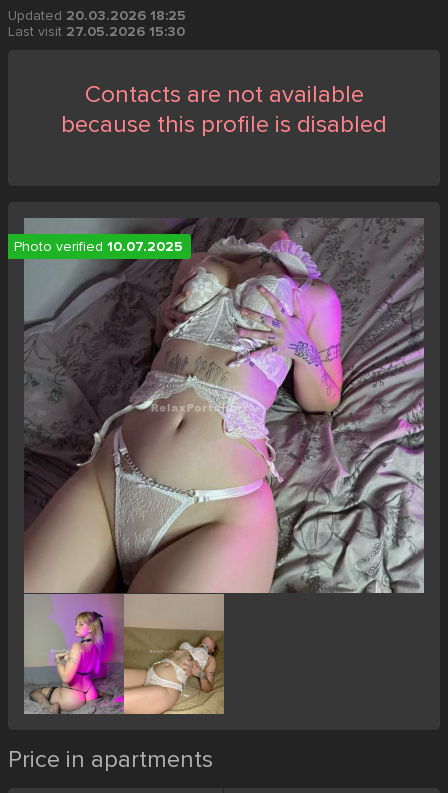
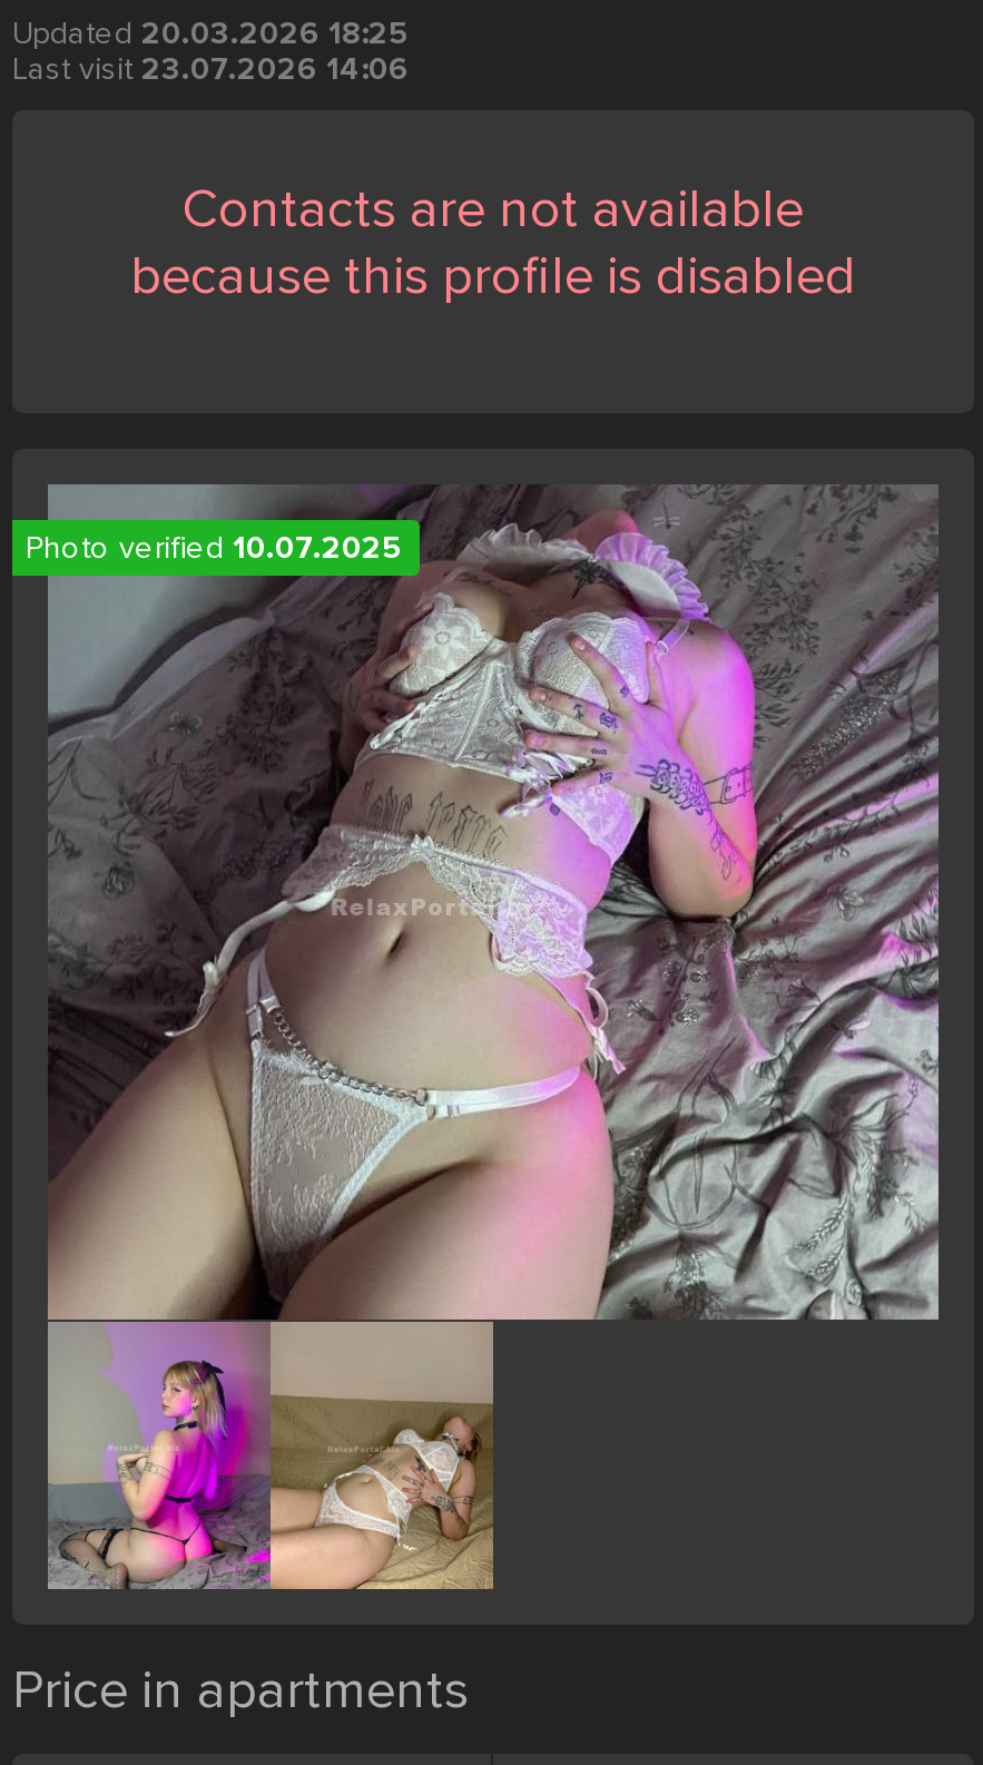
[8,23,185,40] Last visit 27.05.2026 15:30 -> [12,50,409,88] Last visit 23.07.2026 14:06

